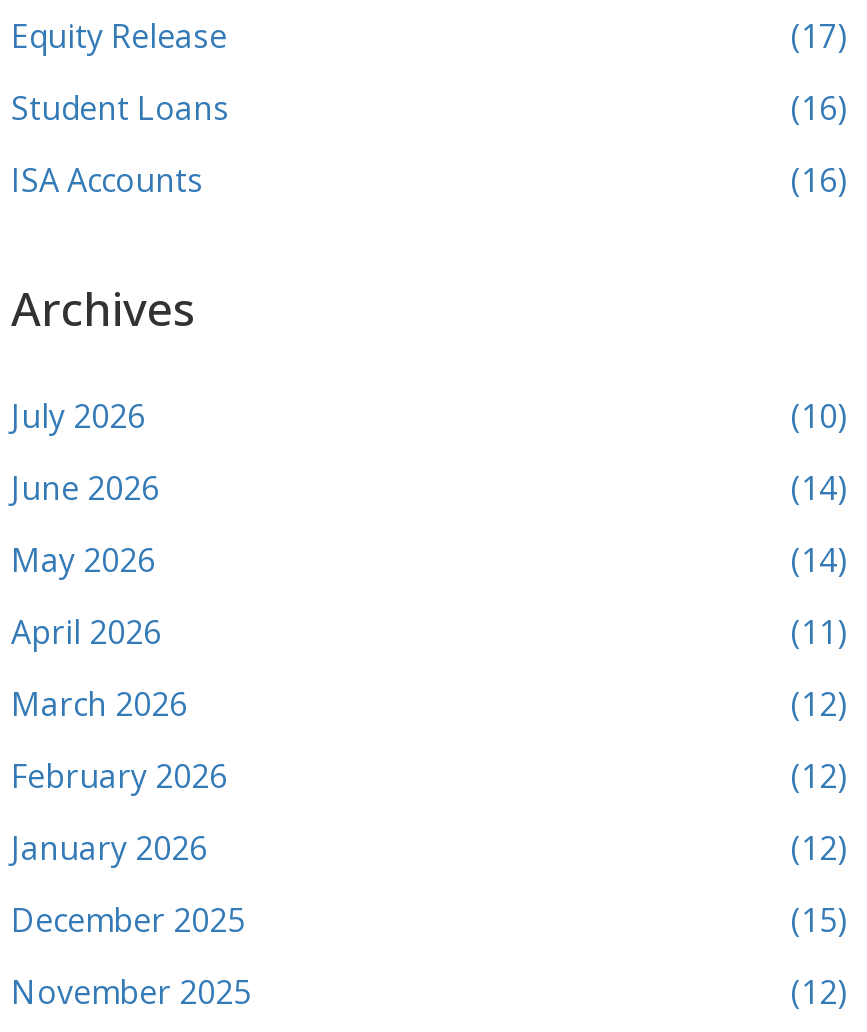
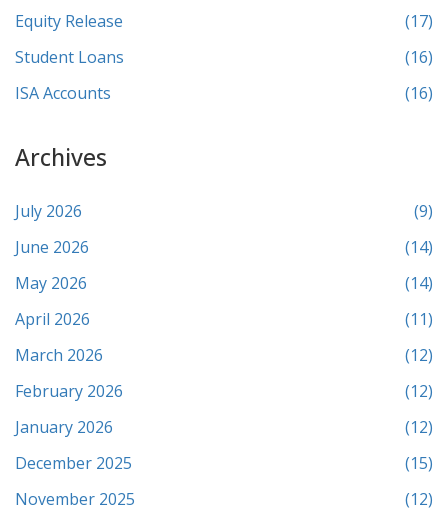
[791,393,847,437] (10) -> [414,199,433,221] (9)

